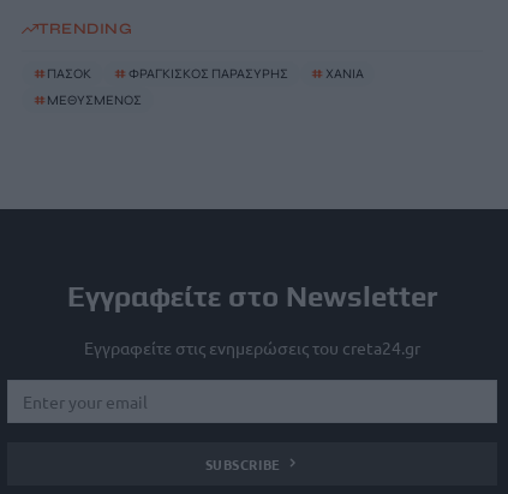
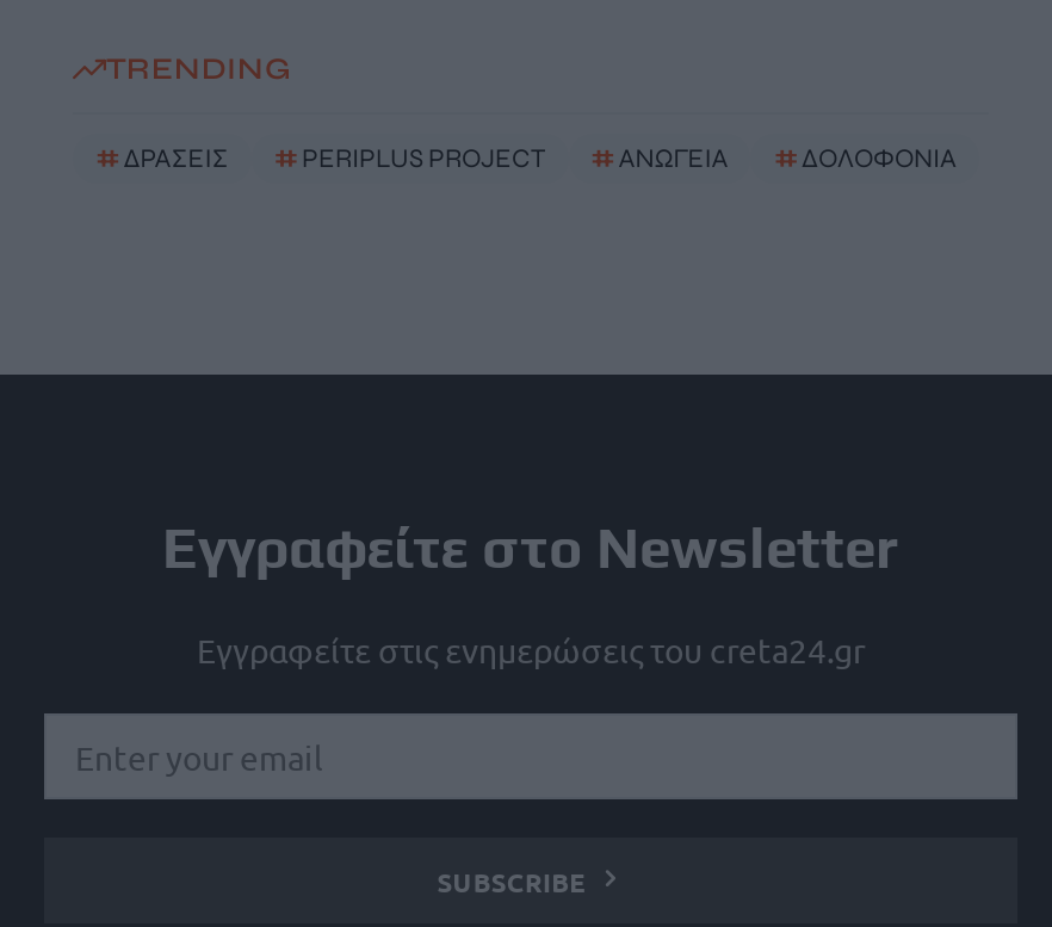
[33,66,364,108] # ΠΑΣΟΚ | # ΦΡΑΓΚΙΣΚΟΣ ΠΑΡΑΣΥΡΗΣ | # ΧΑΝΙΑ | # ΜΕΘΥΣΜΕΝΟΣ -> [96,143,957,174] # ΔΡΑΣΕΙΣ | # PERIPLUS PROJECT | # ΑΝΩΓΕΙΑ | # ΔΟΛΟΦΟΝΙΑ

